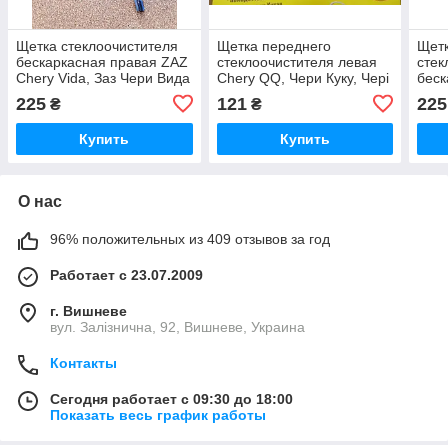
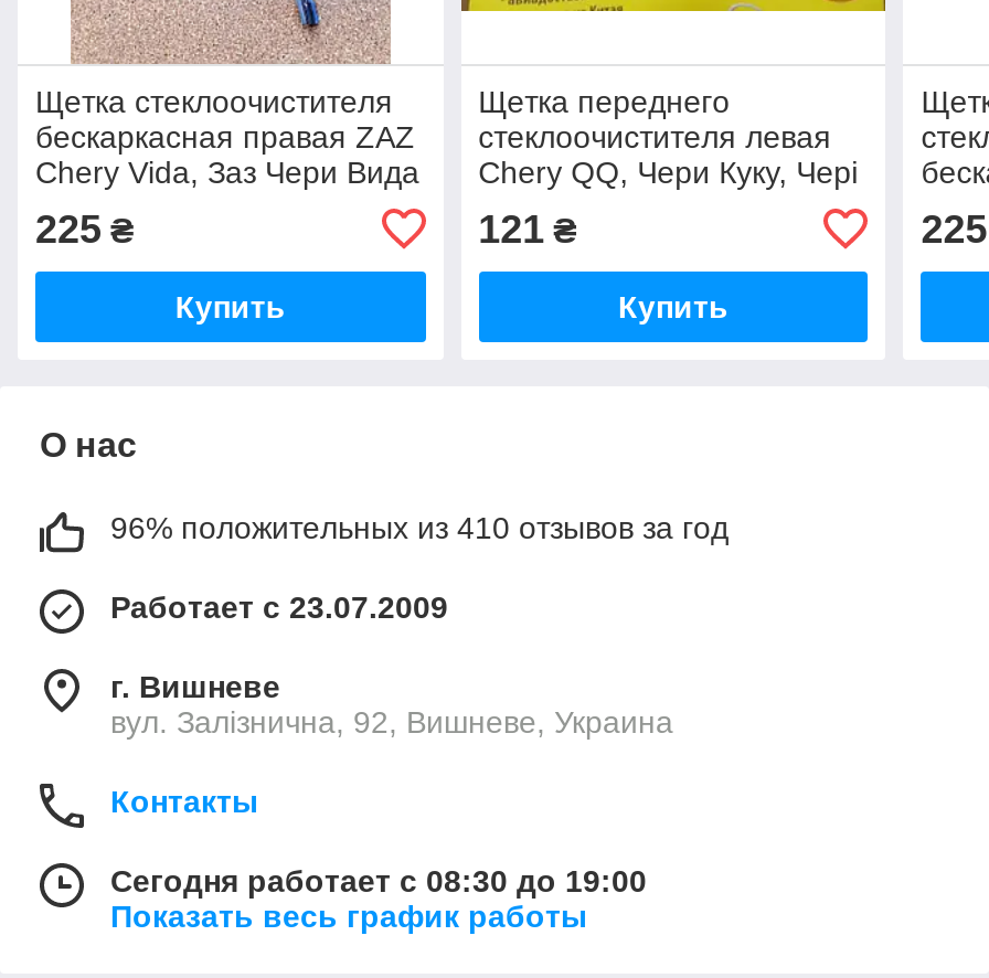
[50,231,330,247] 96% положительных из 409 отзывов за год -> [110,510,729,545] 96% положительных из 410 отзывов за год
[50,391,293,407] Сегодня работает с 09:30 до 18:00 -> [110,863,647,898] Сегодня работает с 08:30 до 19:00

